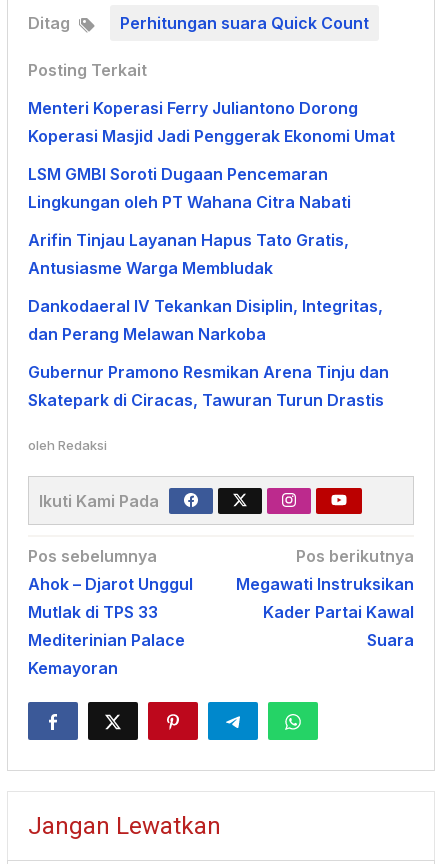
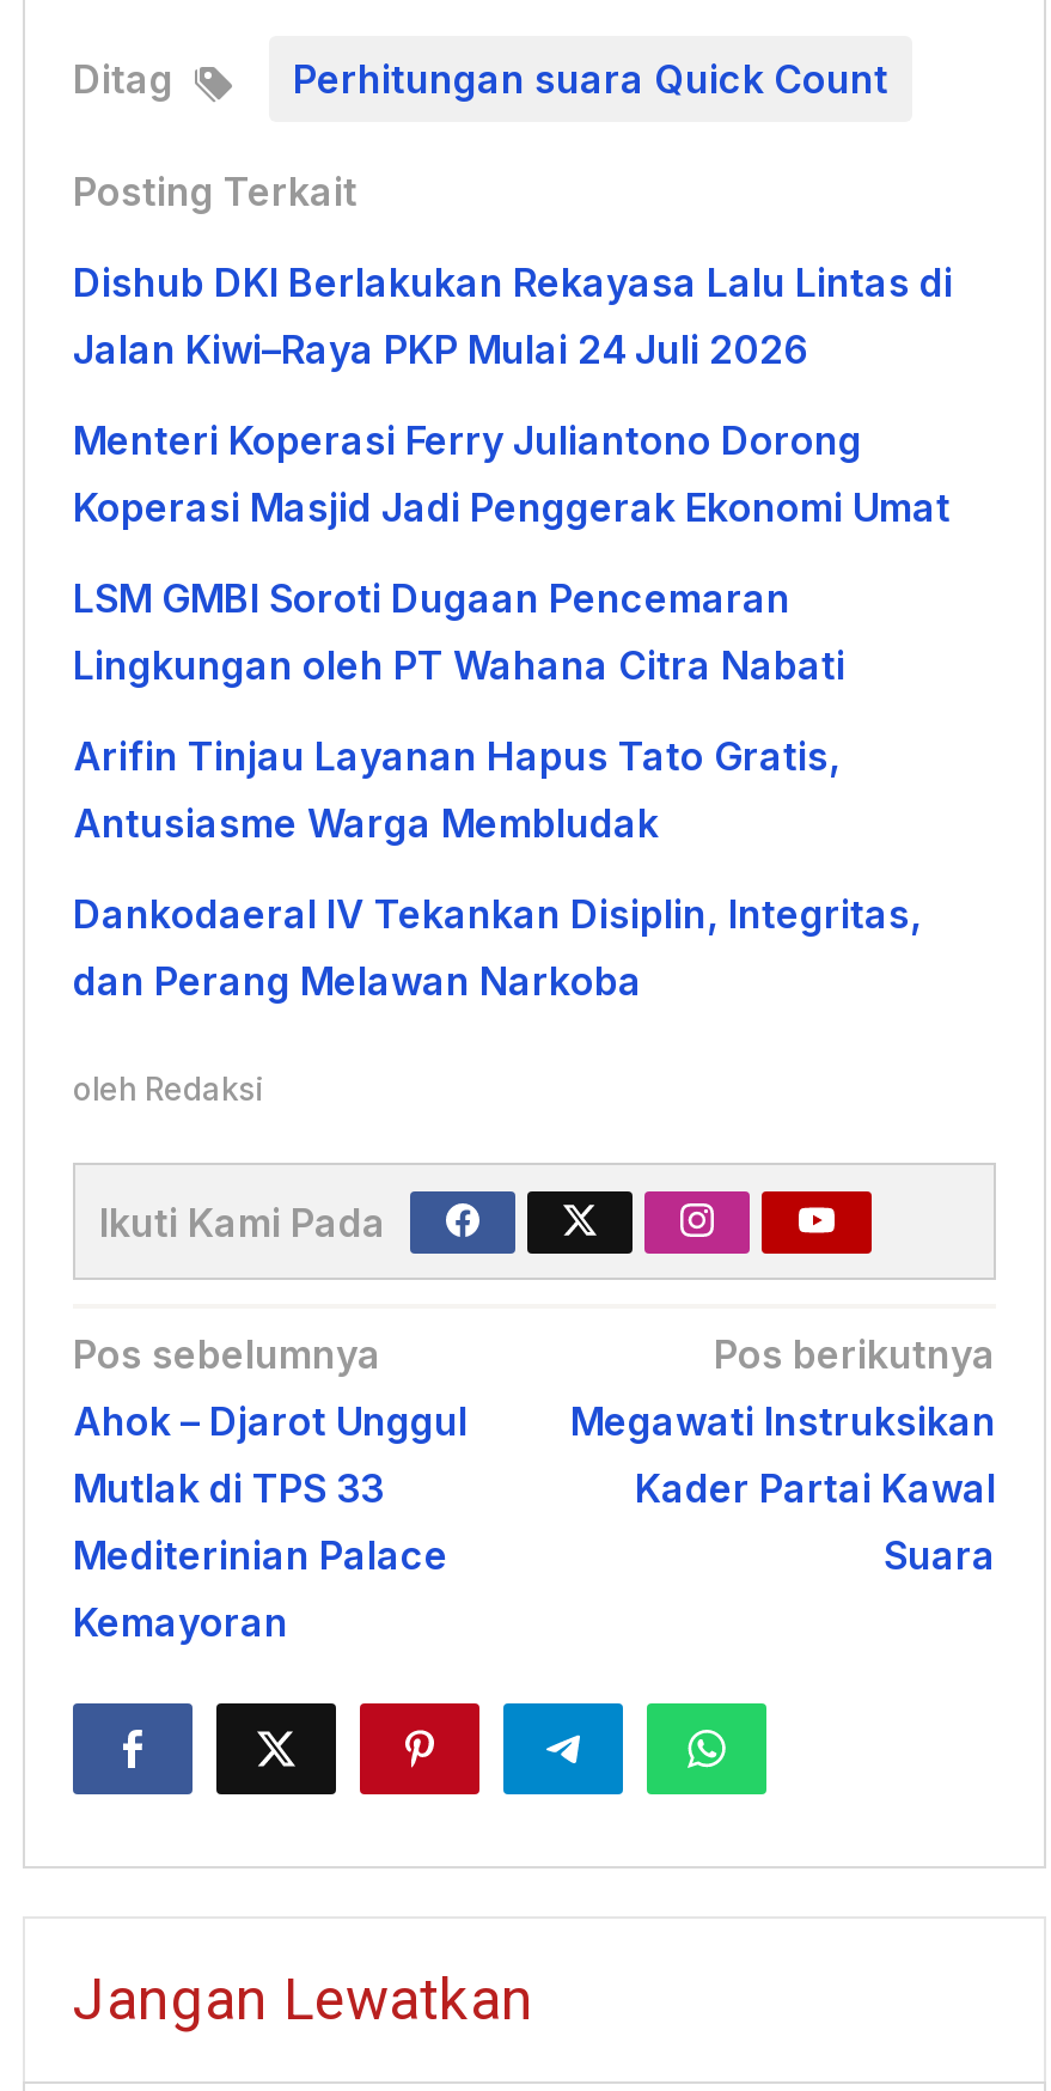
none -> [73,259,953,374] Dishub DKI Berlakukan Rekayasa Lalu Lintas di | Jalan Kiwi–Raya PKP Mulai 24 Juli 2026
moved [28,98,395,344] -> [73,417,951,1005]: Menteri Koperasi Ferry Juliantono Dorong | Koperasi Masjid Jadi Penggerak Ekonomi Umat | LSM GMBI Soroti Dugaan Pencemaran | Lingkungan oleh PT Wahana Citra Nabati | Arifin Tinjau Layanan Hapus Tato Gratis, | Antusiasme Warga Membludak | Dankodaeral IV Tekankan Disiplin, Integritas, | dan Perang Melawan Narkoba
[28,362,389,410] Gubernur Pramono Resmikan Arena Tinju dan | Skatepark di Ciracas, Tawuran Turun Drastis -> none

